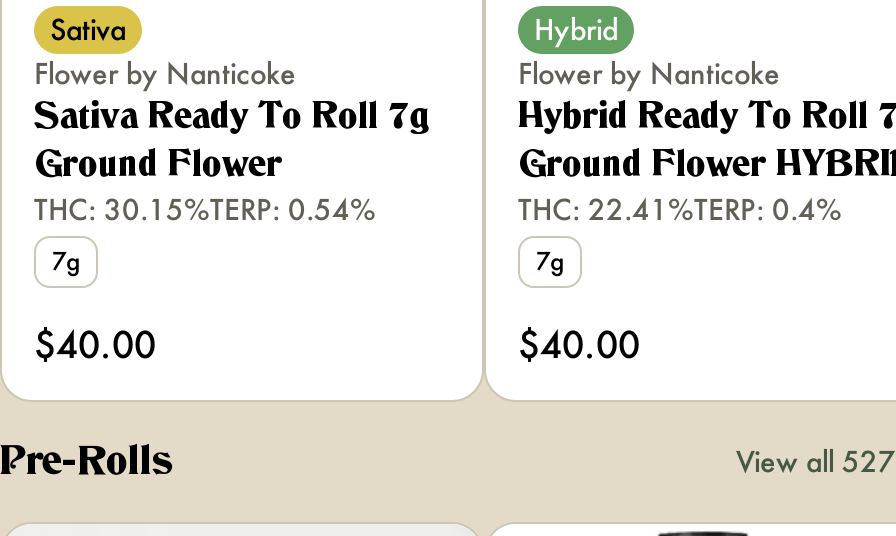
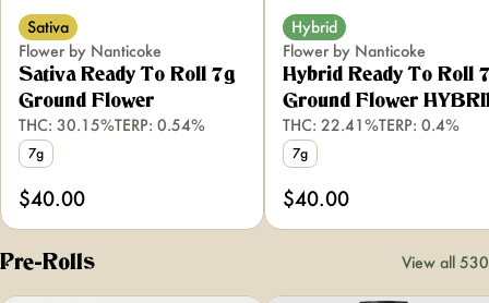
[736,442,896,480] View all 527 -> [402,252,489,272] View all 530

